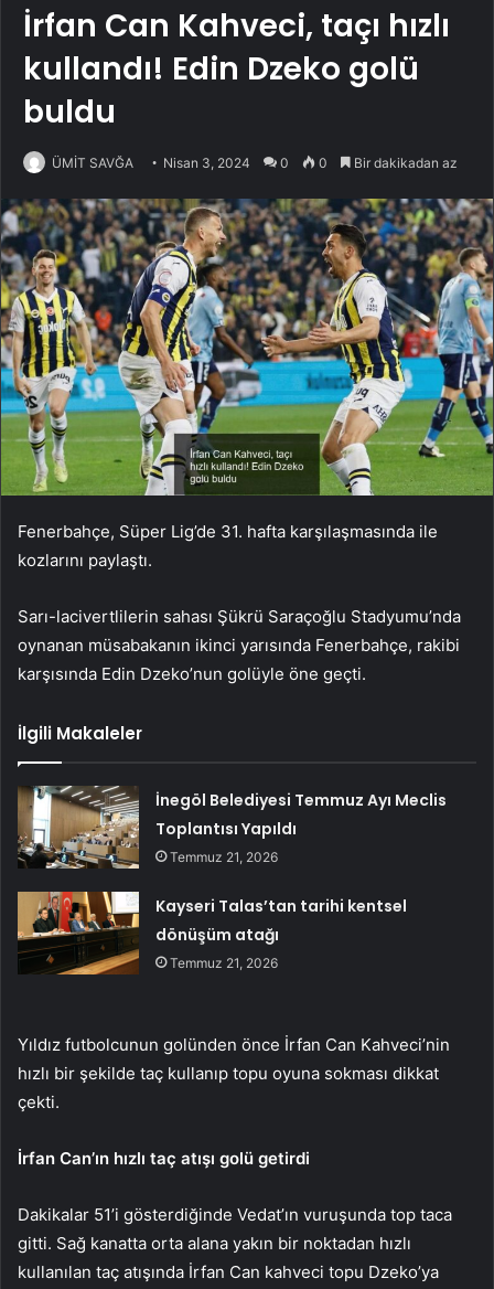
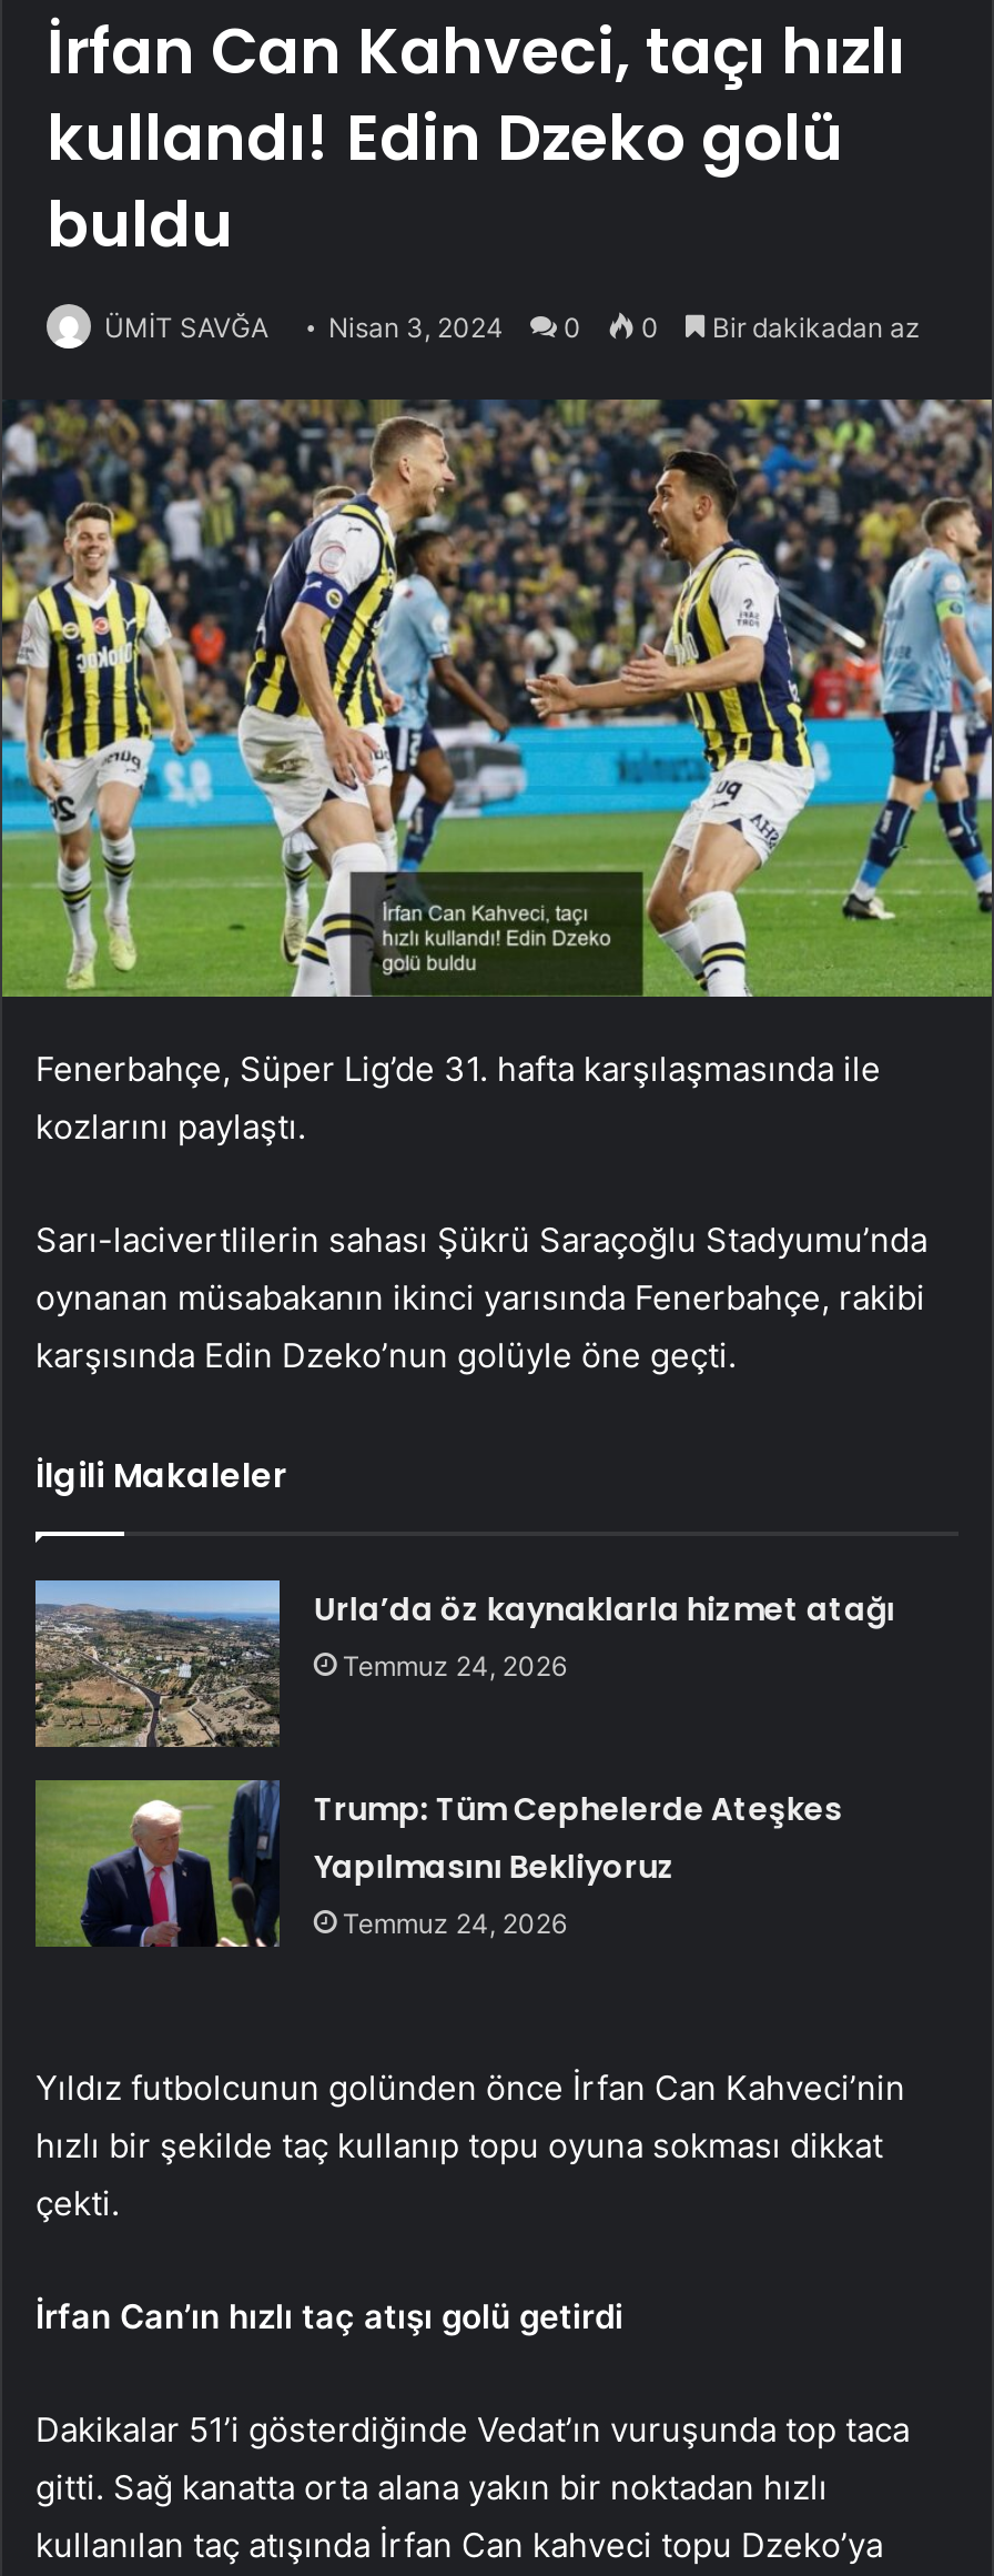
[18,785,447,869] [image] | İnegöl Belediyesi Temmuz Ayı Meclis | Toplantısı Yapıldı | Temmuz 21, 2026 -> [33,1578,895,1749] [image] | Urla’da öz kaynaklarla hizmet atağı | Temmuz 24, 2026
[18,891,407,976] [image] | Kayseri Talas’tan tarihi kentsel | dönüşüm atağı | Temmuz 21, 2026 -> [33,1778,842,1949] [image] | Trump: Tüm Cephelerde Ateşkes | Yapılmasını Bekliyoruz | Temmuz 24, 2026

